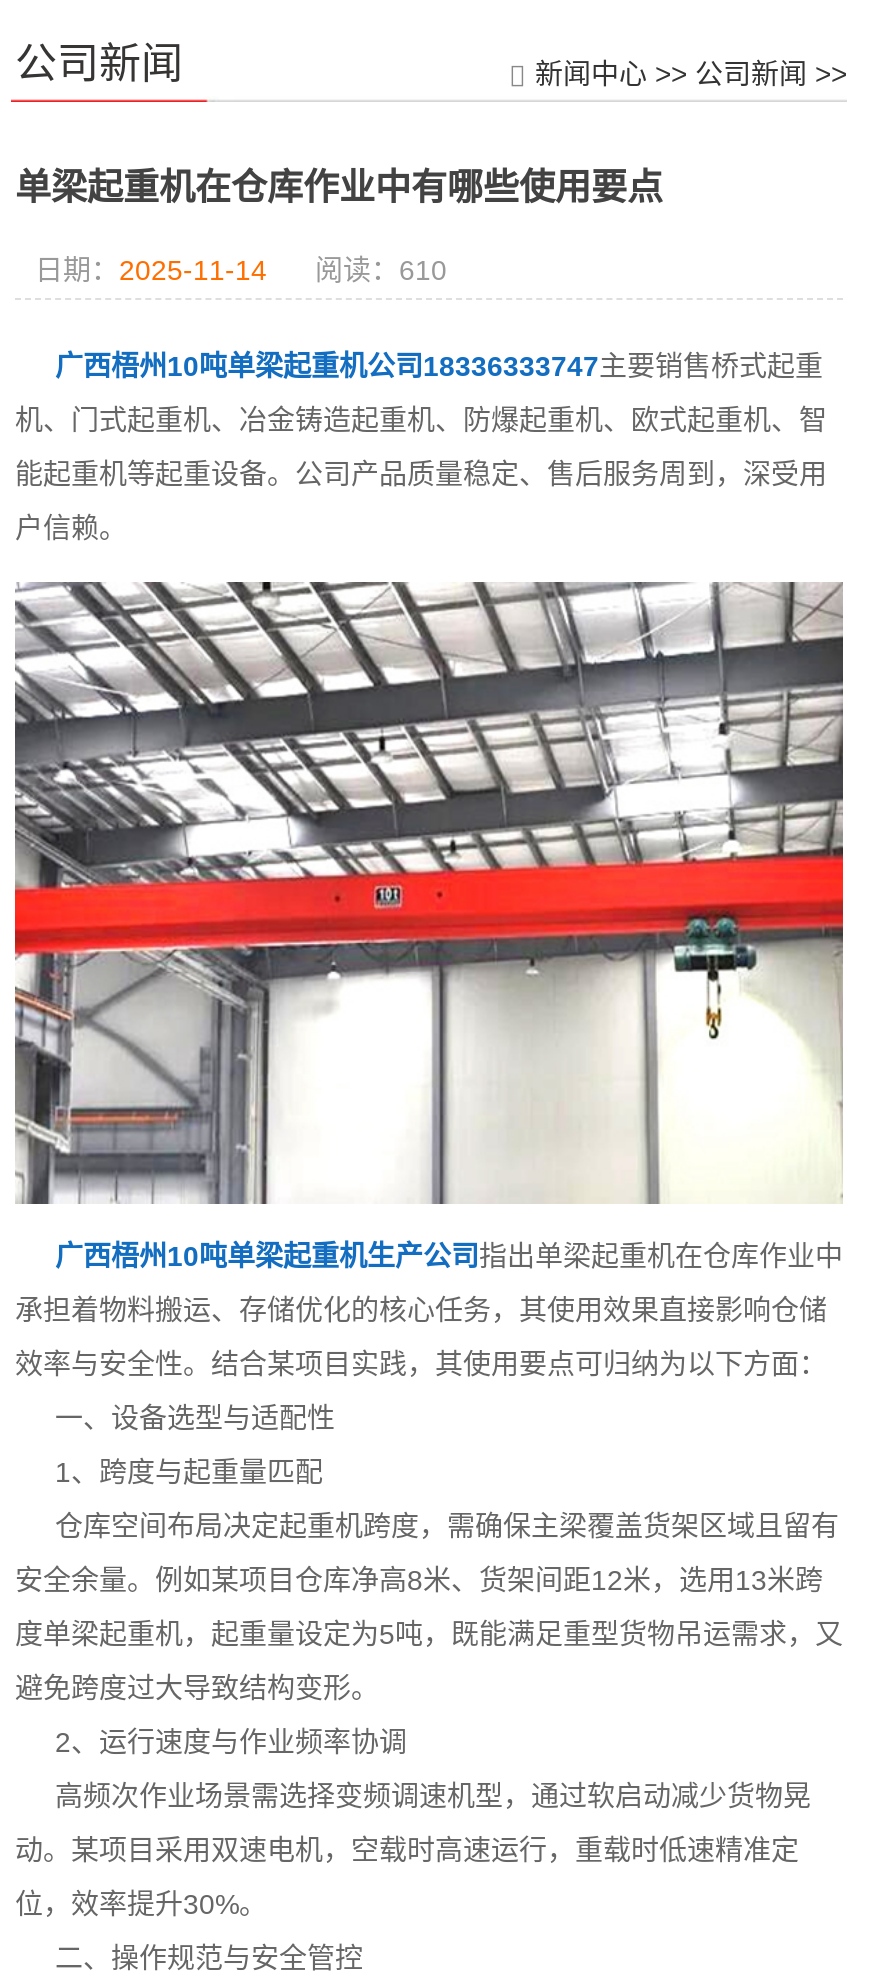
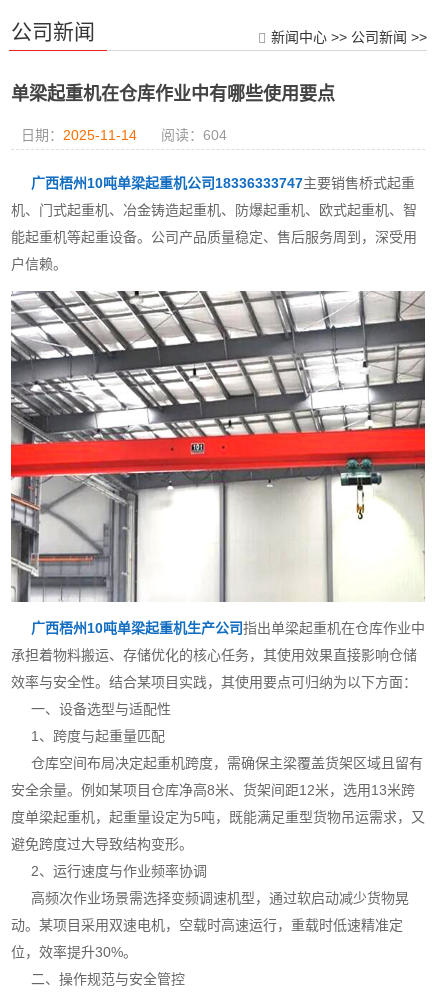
[35,255,447,287] 日期：2025-11-14 阅读：610 -> [21,127,227,143] 日期：2025-11-14 阅读：604

